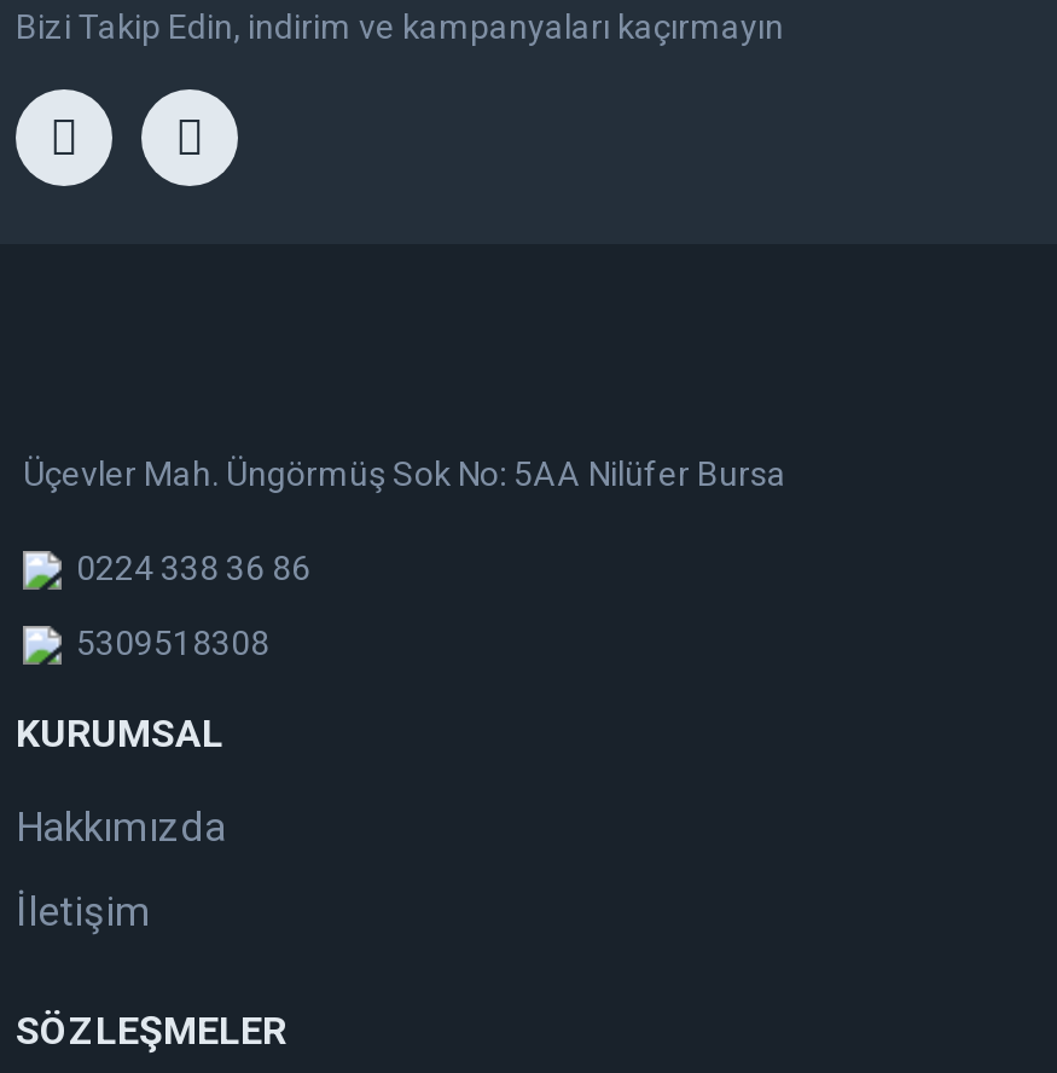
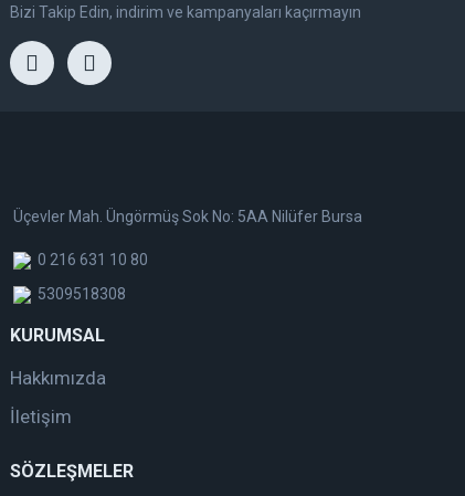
[76,548,310,587] 0224 338 36 86 -> [38,251,148,268] 0 216 631 10 80

